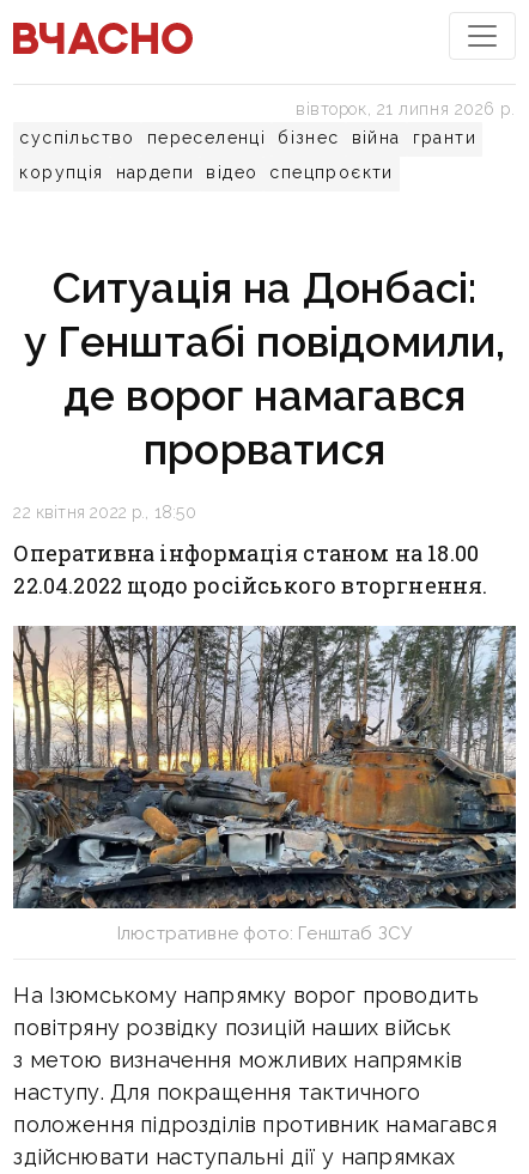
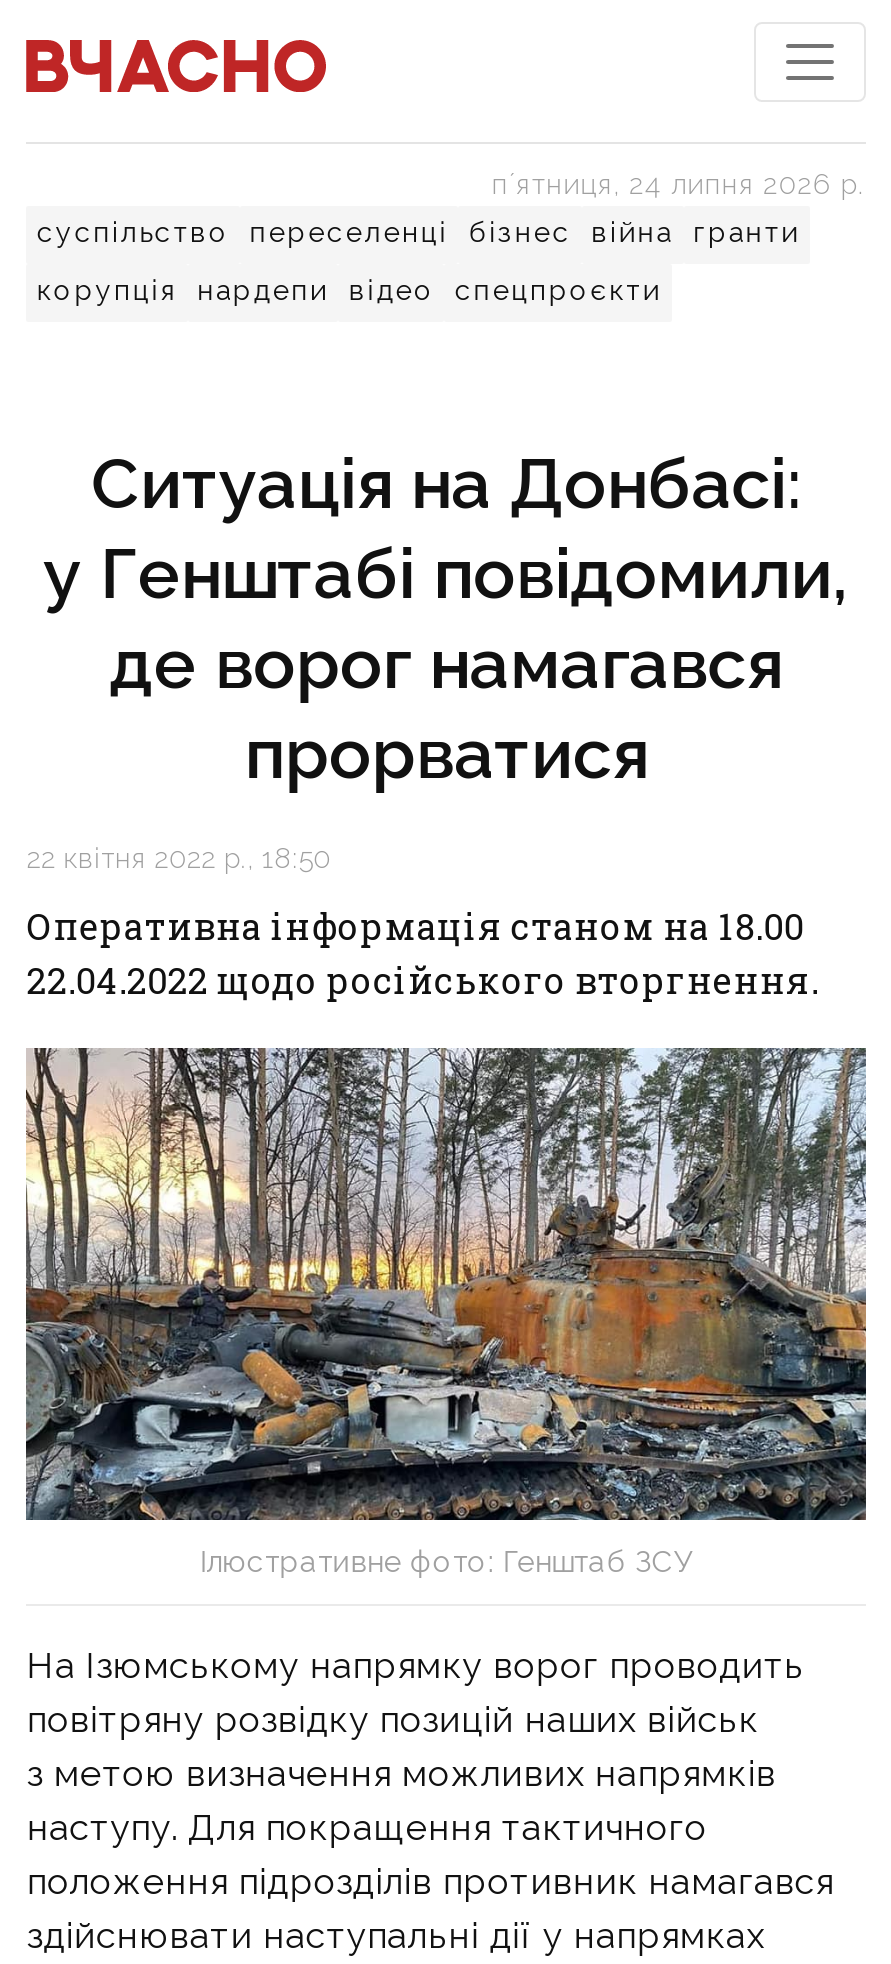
[296,99,515,118] вівторок, 21 липня 2026 р. -> [492,168,865,200] пʼятниця, 24 липня 2026 р.

